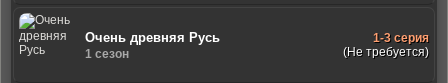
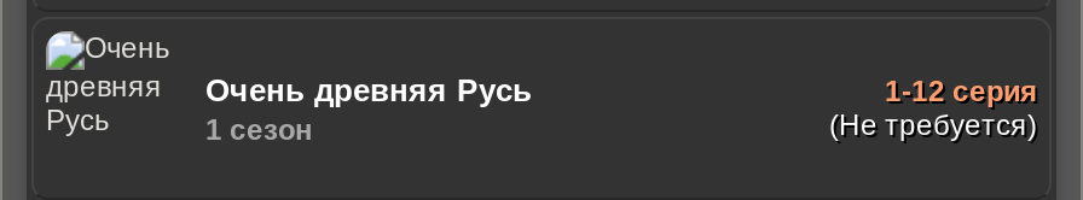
[373,31,429,45] 1-3 серия -> [885,75,1037,109] 1-12 серия

